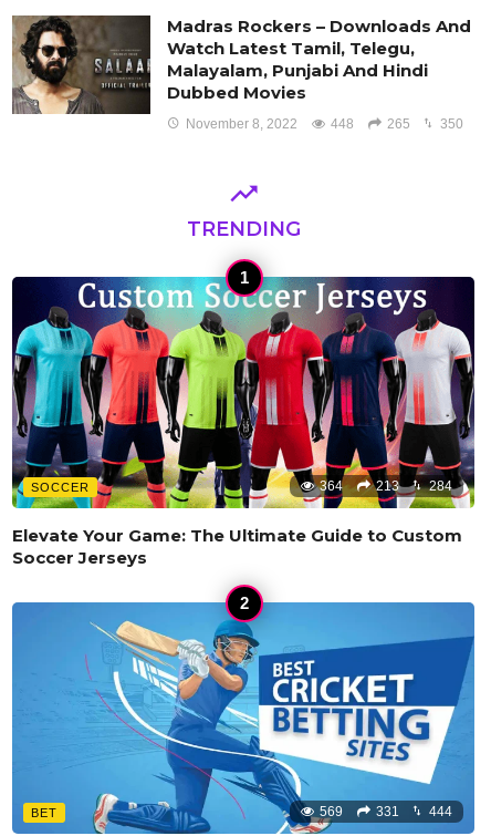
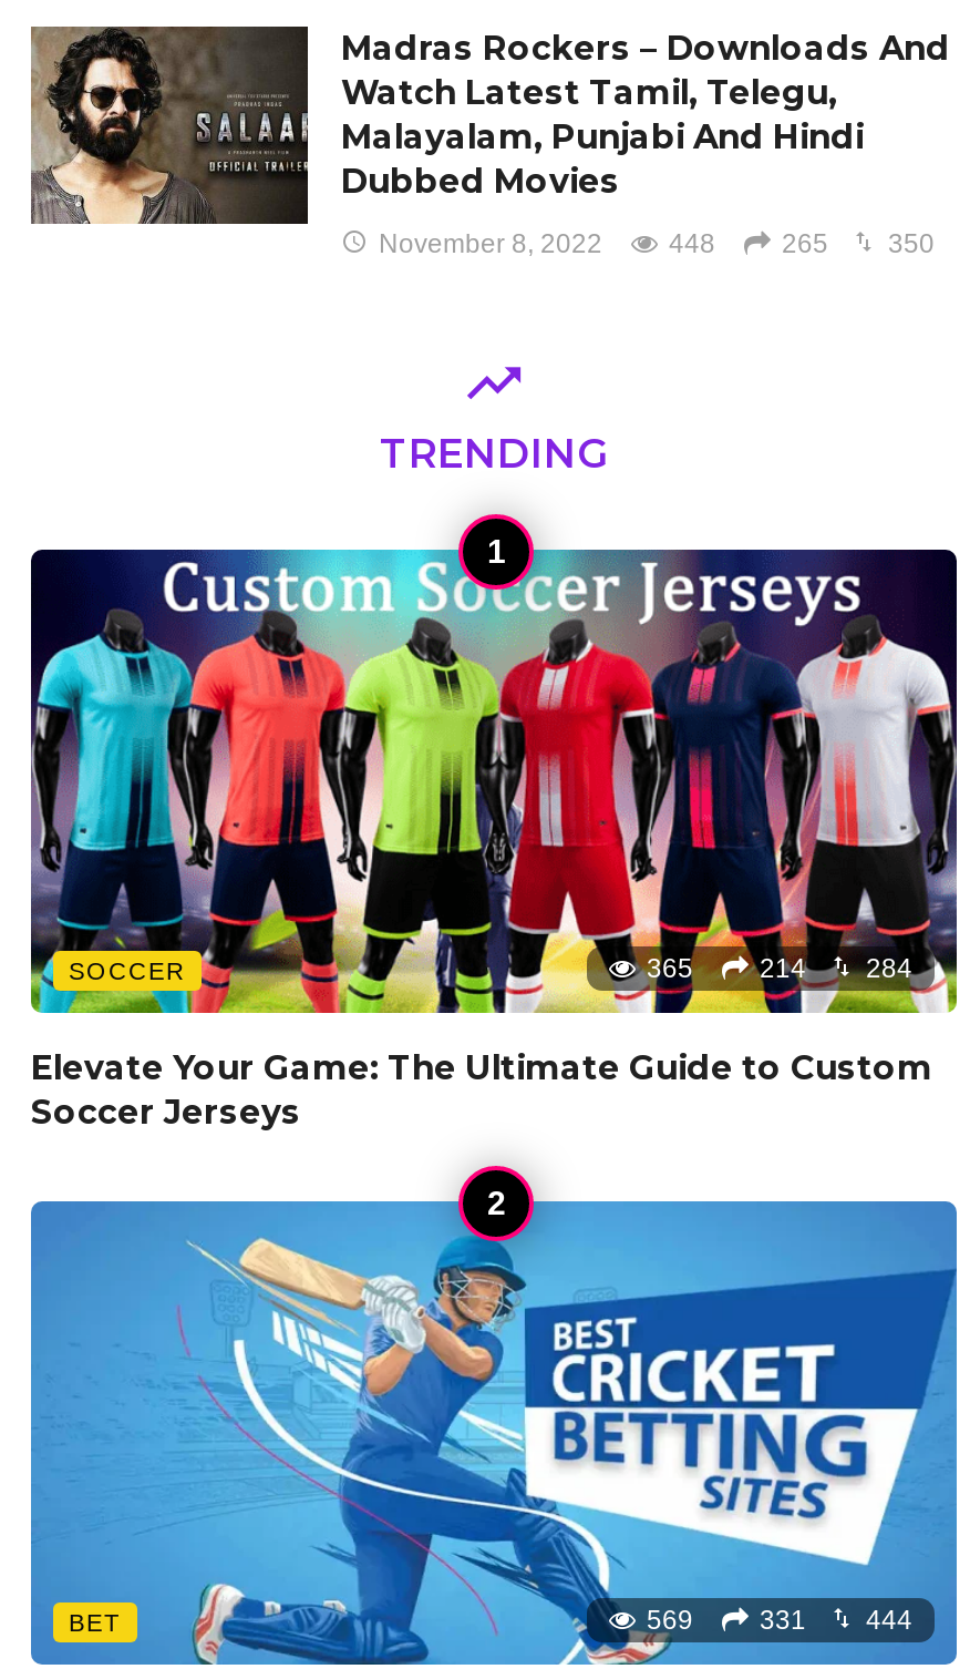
[320,478,343,494] 364 -> [647,953,693,984] 365
[376,478,452,494] 213 284 -> [760,953,912,984] 214 284

